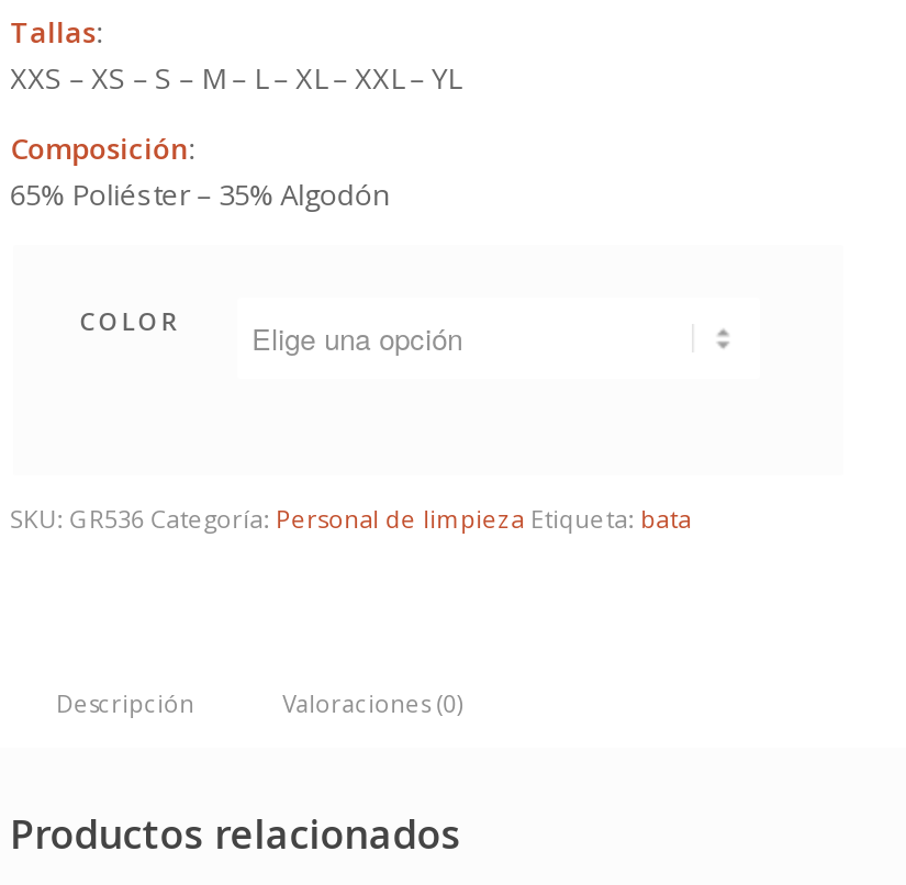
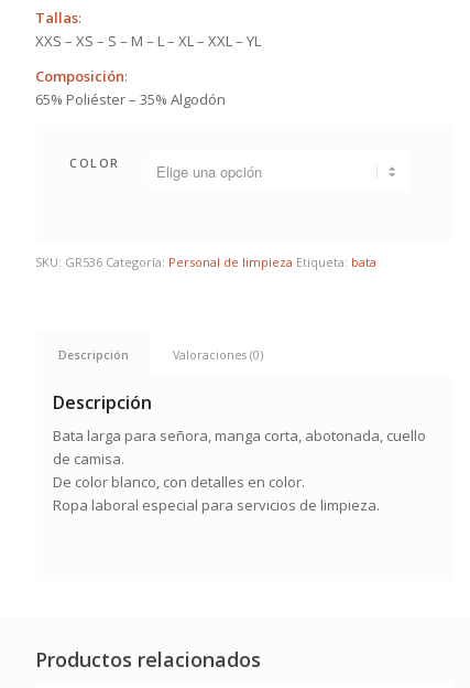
none -> [52,390,426,515] Descripción | Bata larga para señora, manga corta, abotonada, cuello | de camisa. | De color blanco, con detalles en color. | Ropa laboral especial para servicios de limpieza.

